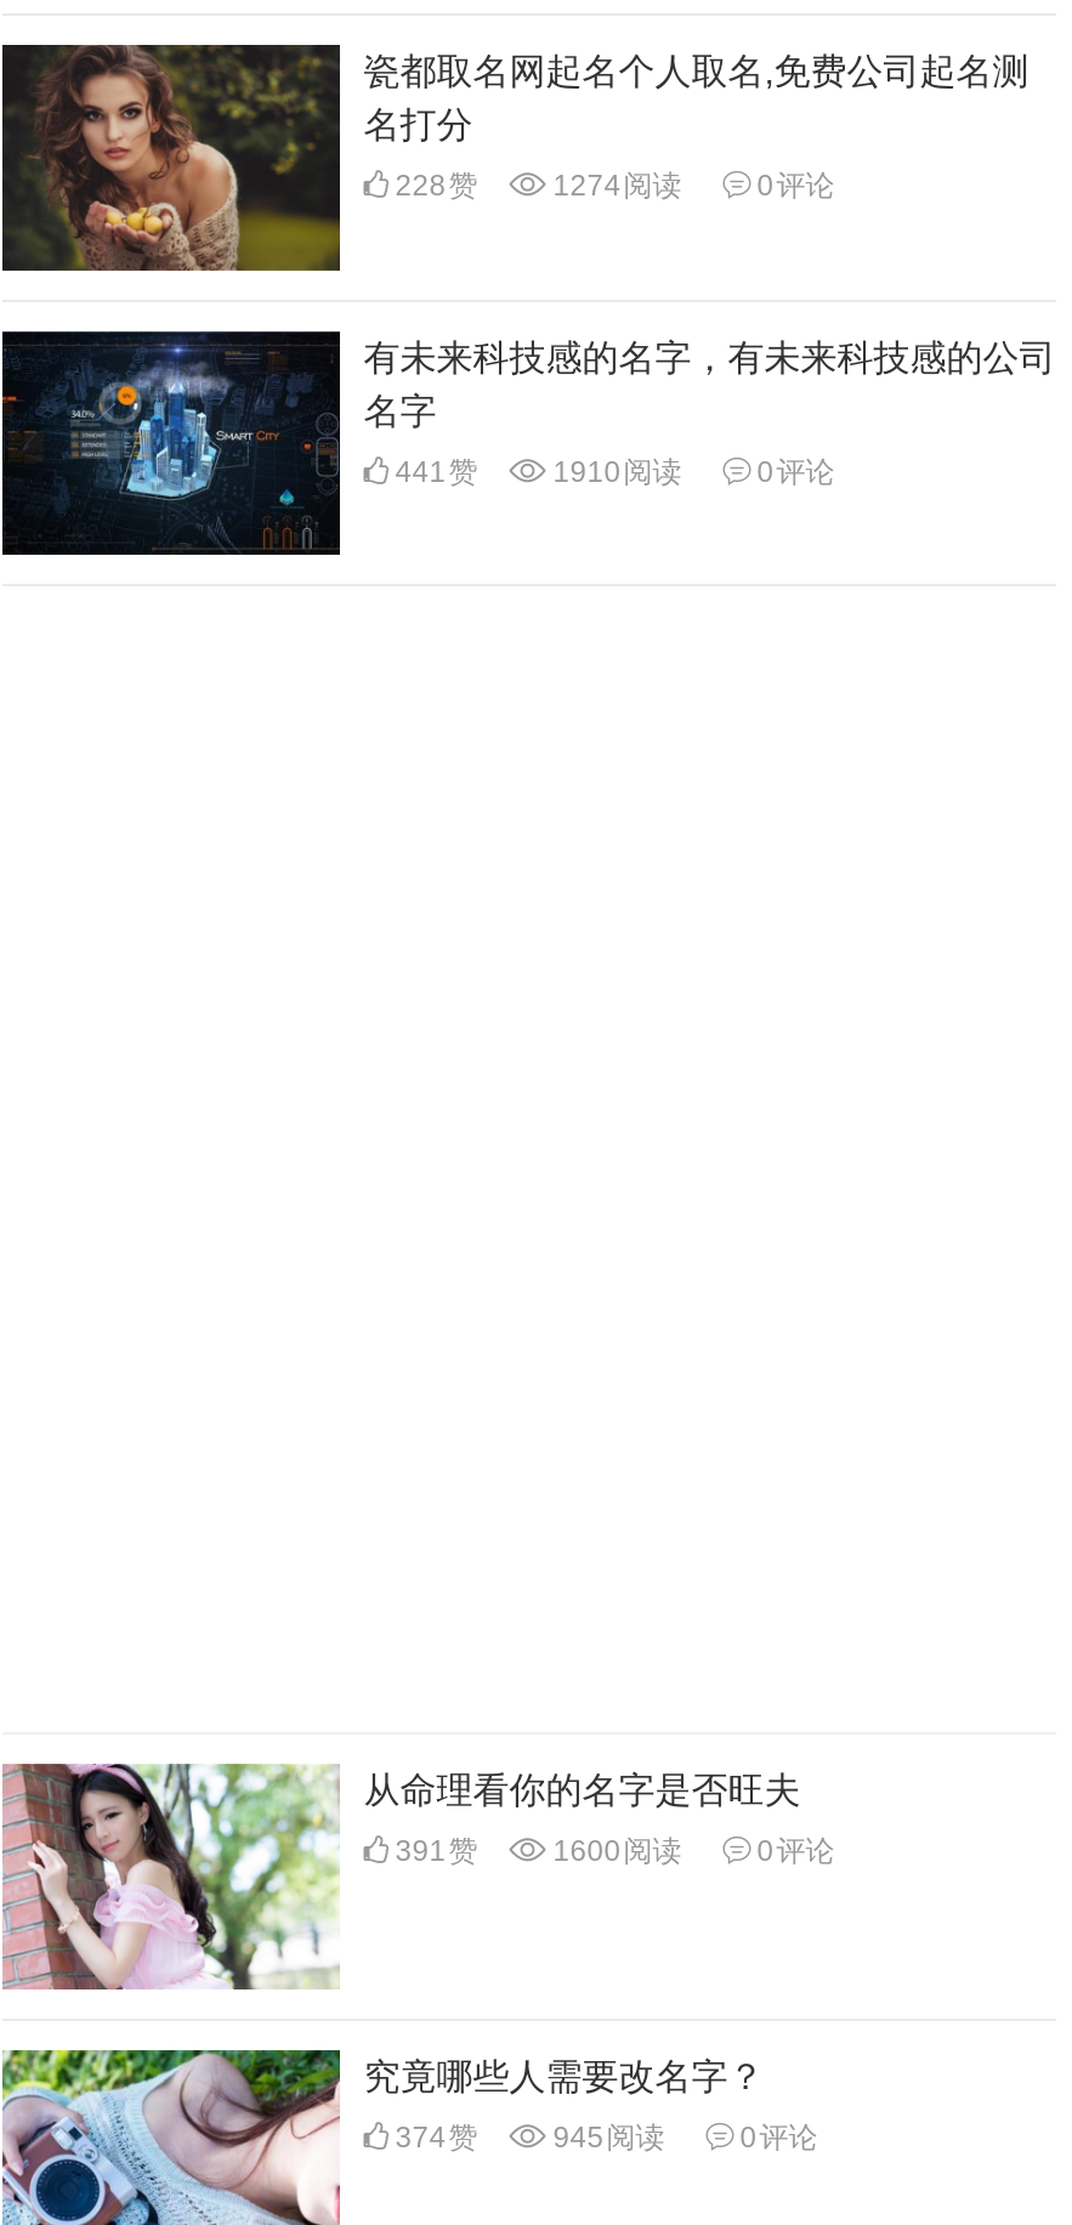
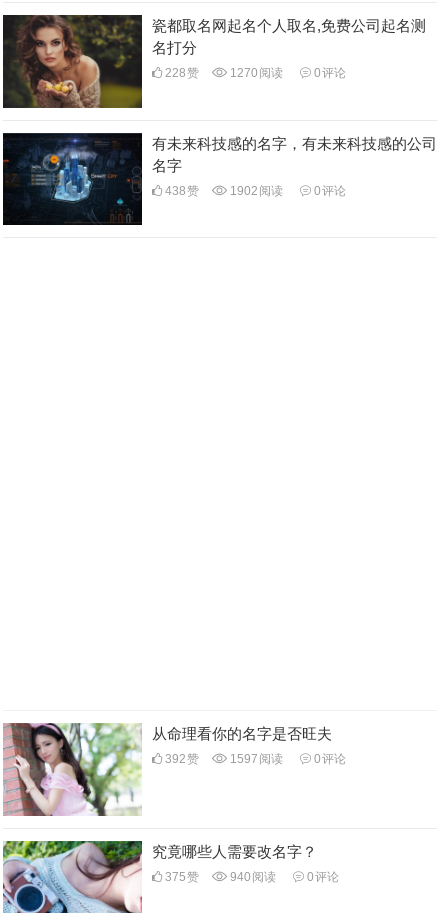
[388,169,835,203] 228赞 1274阅读 0评论 -> [162,66,346,80] 228赞 1270阅读 0评论
[388,454,478,488] 441赞 -> [162,184,199,198] 438赞
[546,454,682,488] 1910阅读 -> [227,184,283,198] 1902阅读
[388,1835,478,1869] 391赞 -> [162,752,199,766] 392赞
[546,1835,682,1869] 1600阅读 -> [227,752,283,766] 1597阅读
[388,2121,478,2155] 374赞 -> [162,870,199,884] 375赞
[546,2121,665,2155] 945阅读 -> [227,870,276,884] 940阅读

